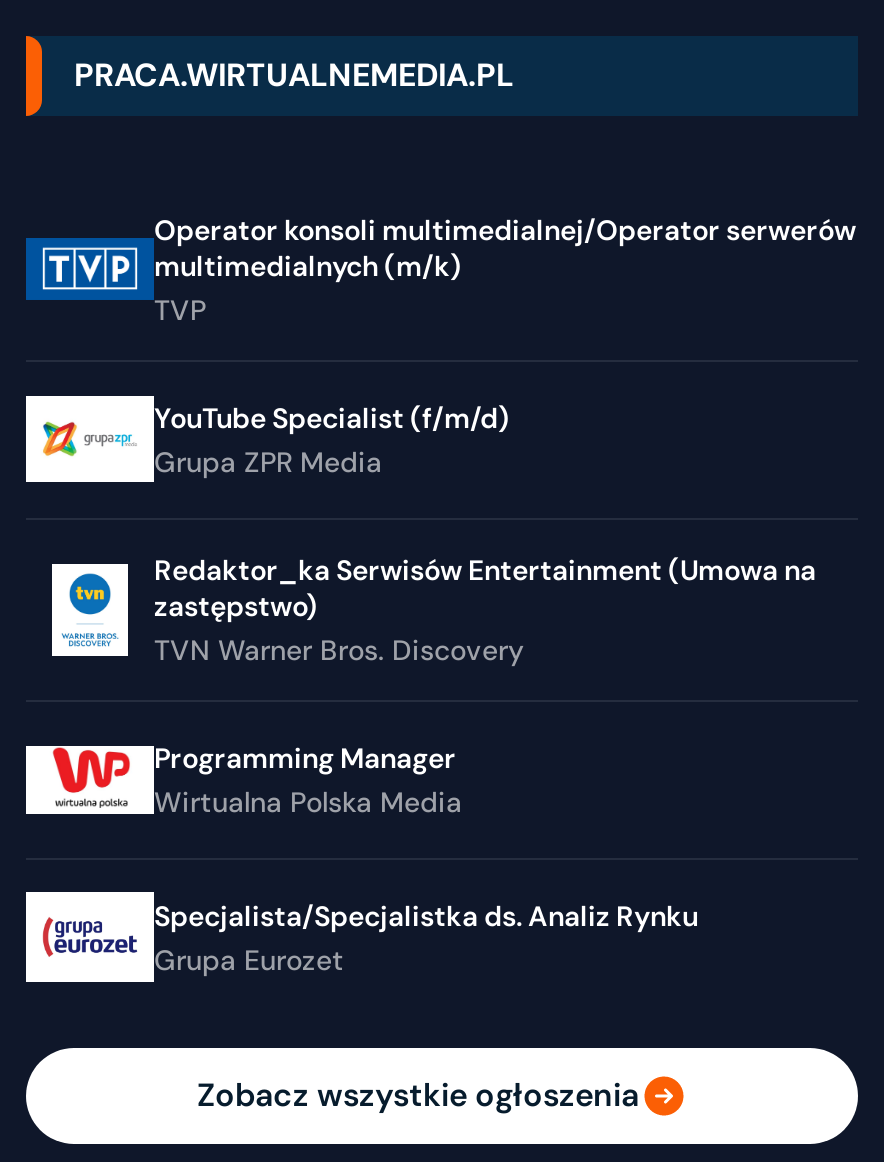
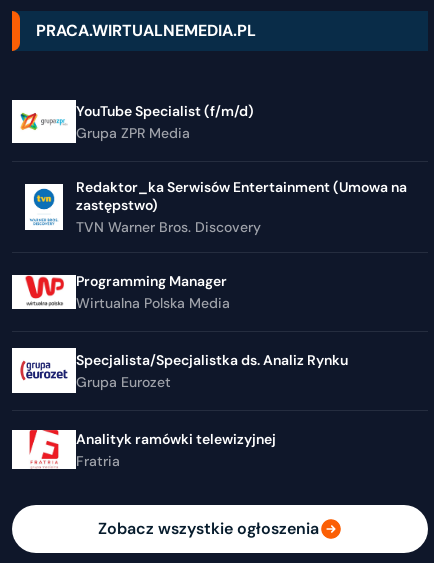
[26,212,856,328] [image] | Operator konsoli multimedialnej/Operator serwerów | multimedialnych (m/k) | TVP -> none
moved [154,400,816,978] -> [76,102,407,391]: YouTube Specialist (f/m/d) | Grupa ZPR Media | Redaktor_ka Serwisów Entertainment (Umowa na | ... | Specjalista/Specjalistka ds. Analiz Rynku | Grupa Eurozet
none -> [12,427,279,472] [image] | Analityk ramówki telewizyjnej | Fratria

